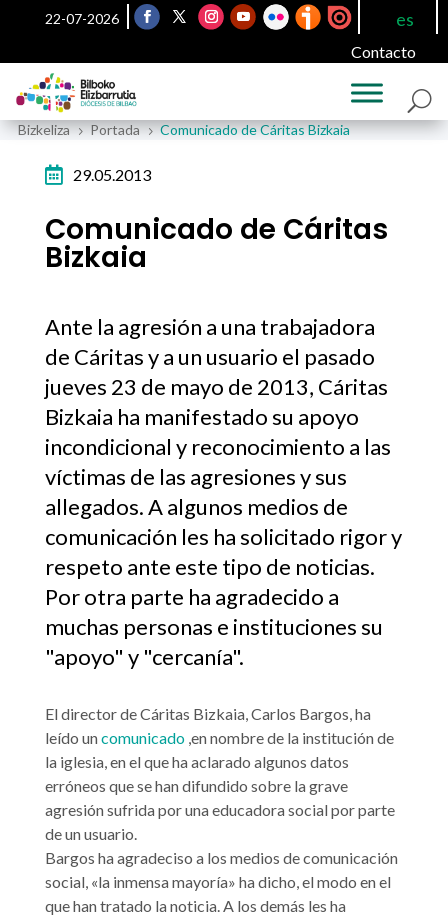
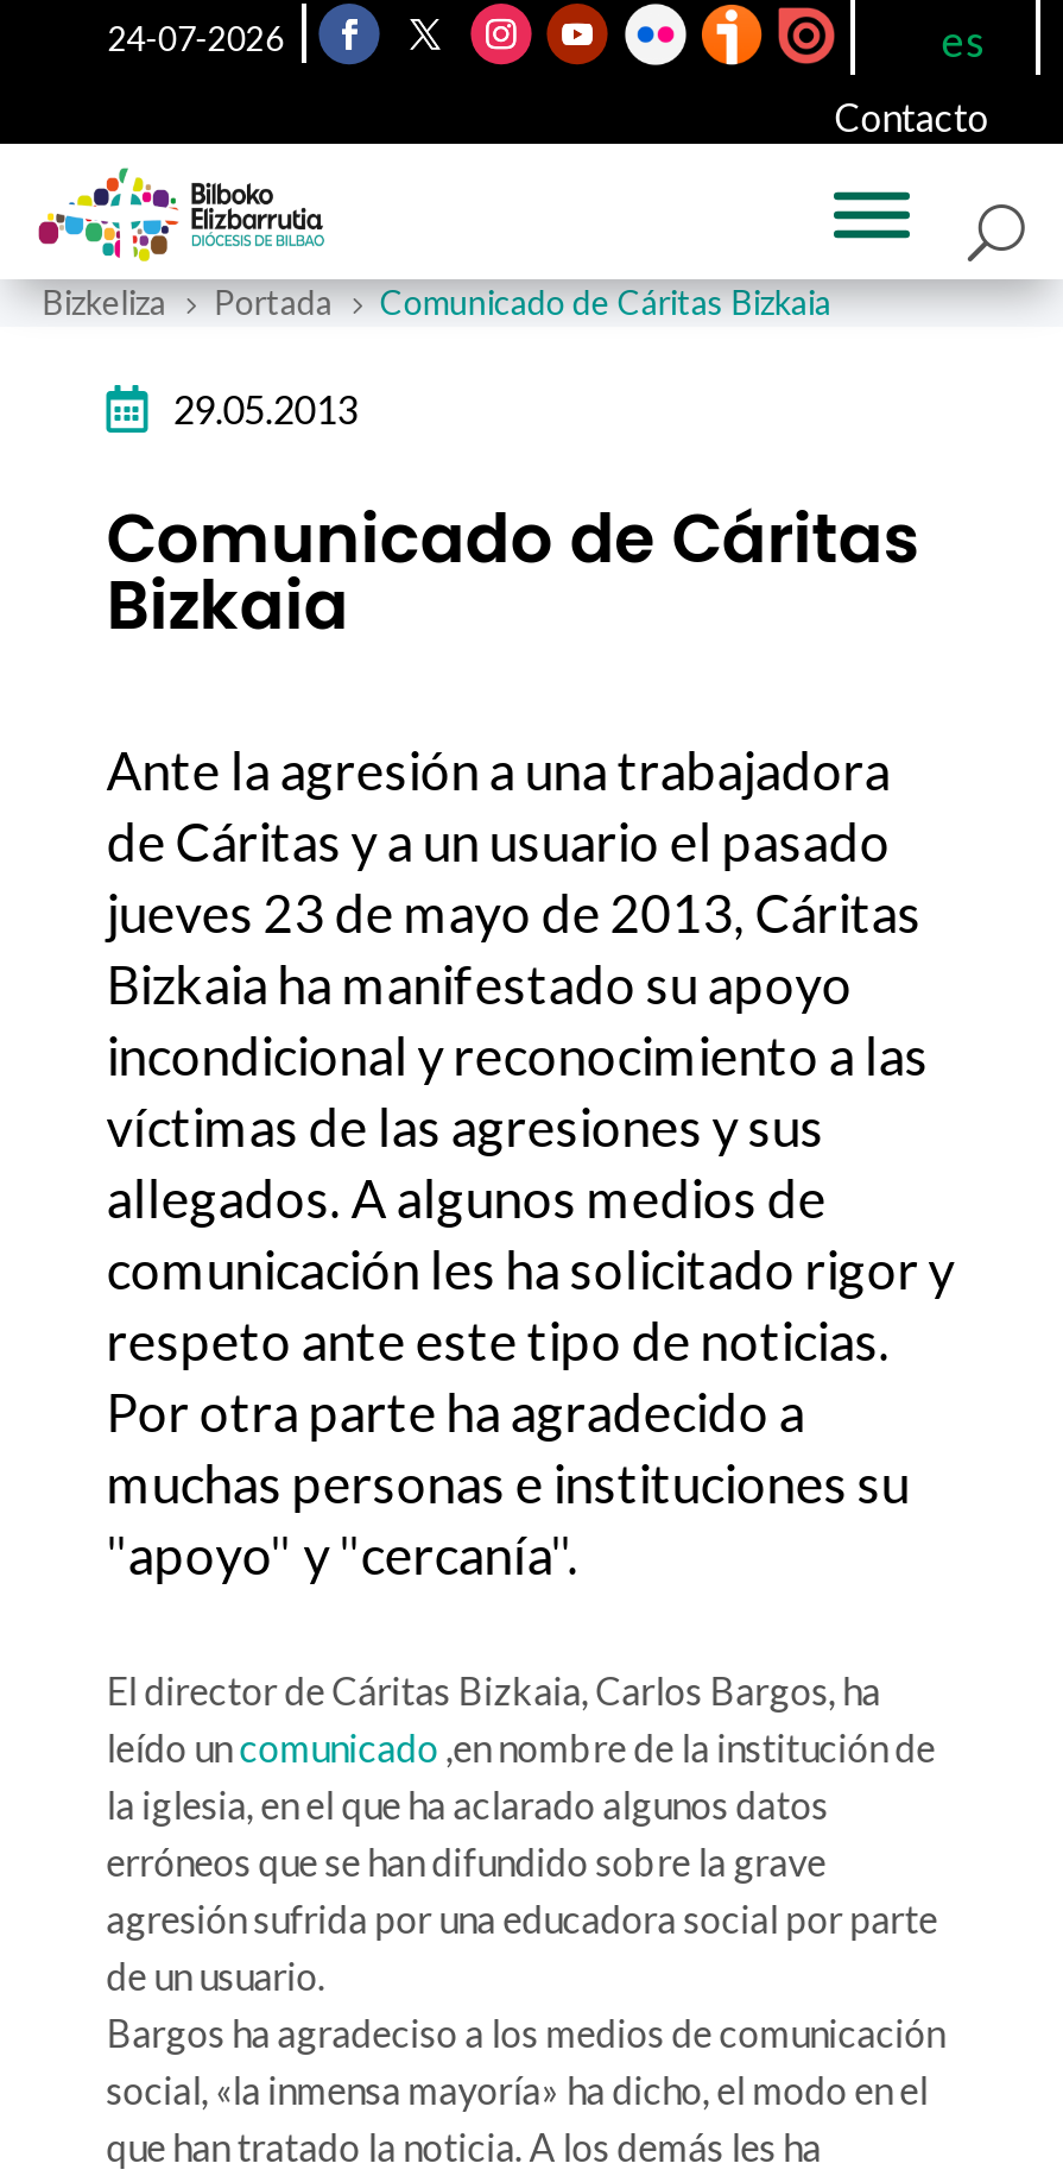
[45,10,119,27] 22-07-2026 -> [108,18,283,58] 24-07-2026

